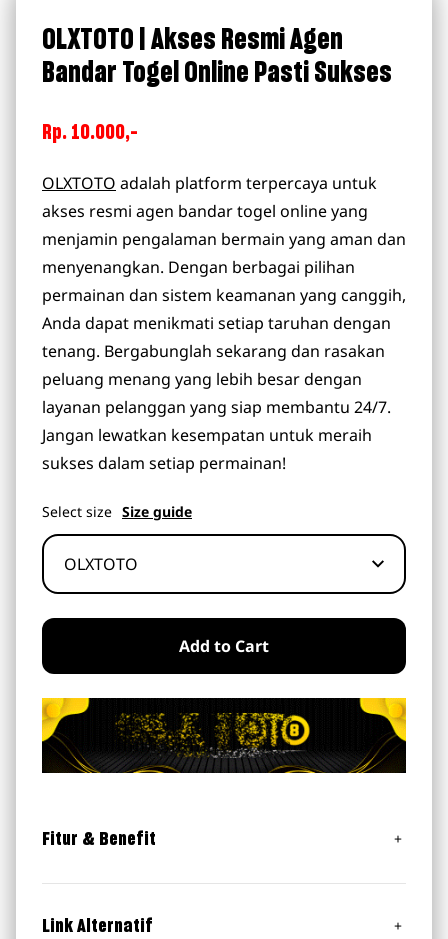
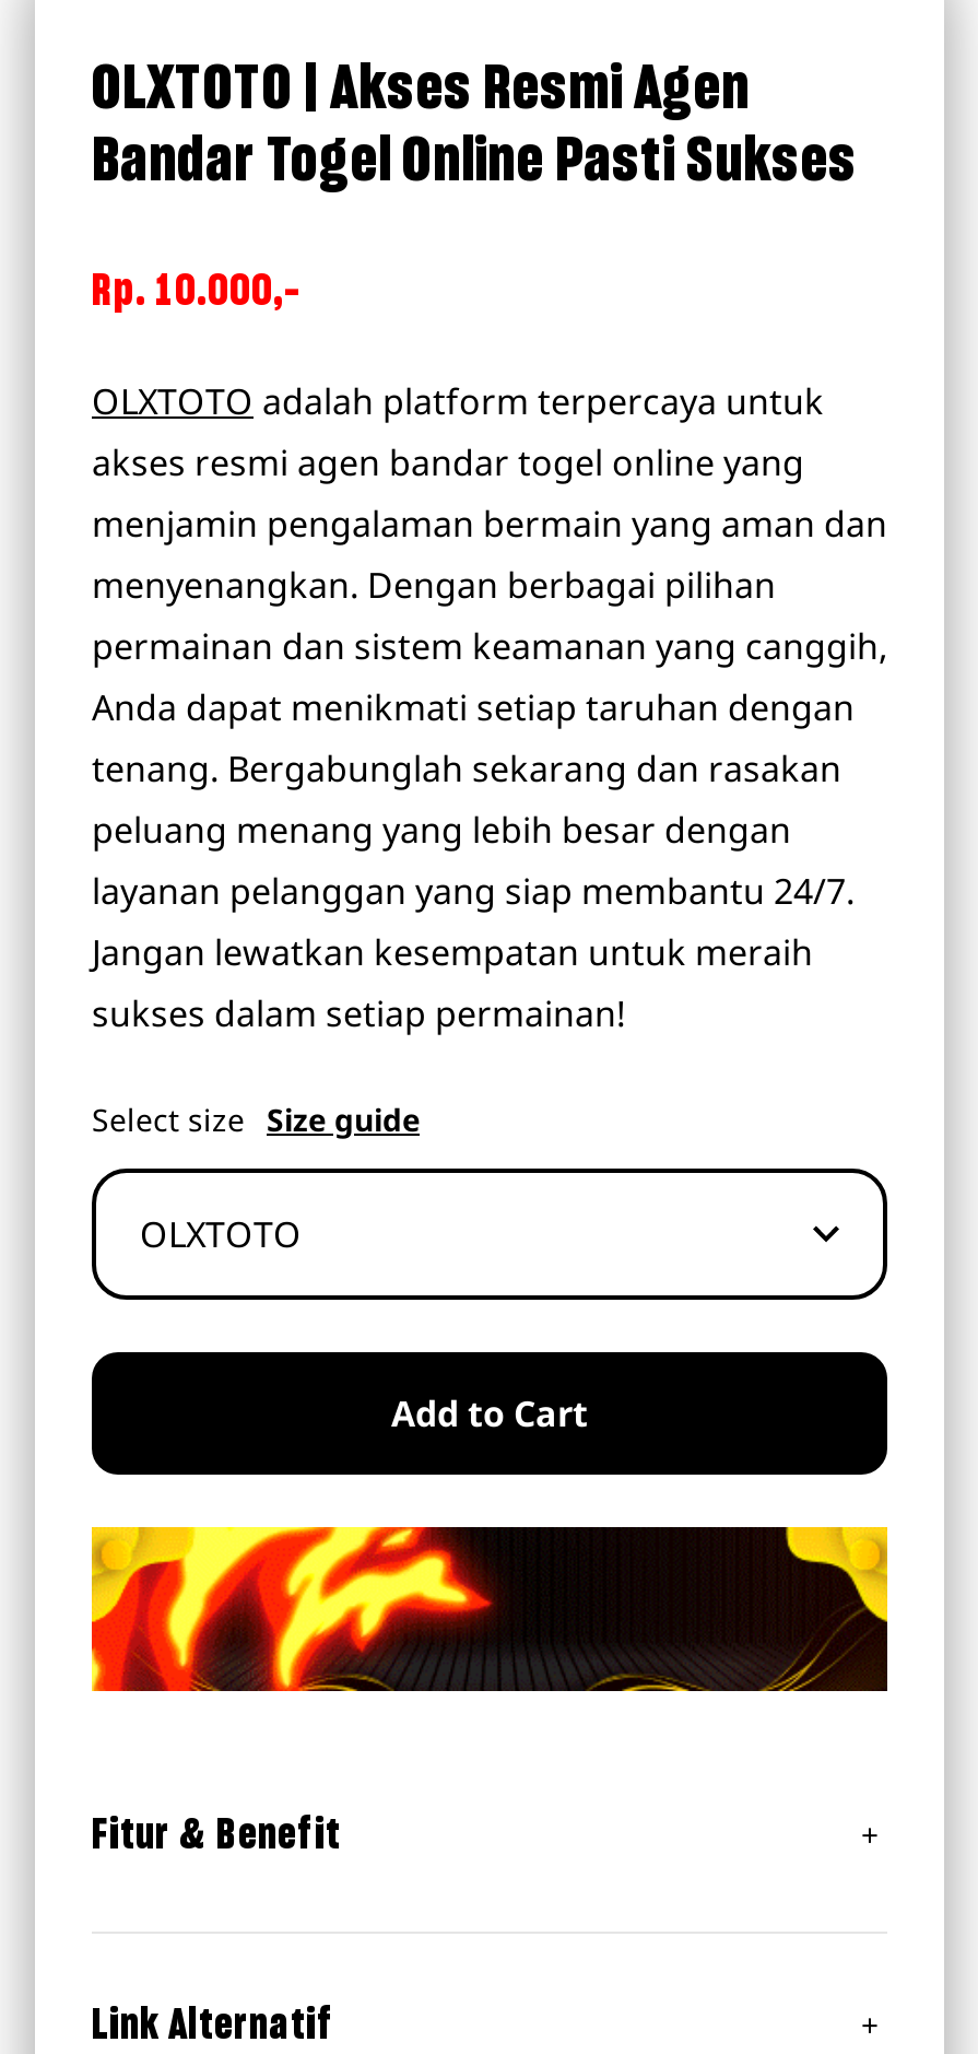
[41,697,310,774] [image] -> [90,1525,675,1693] [image]

